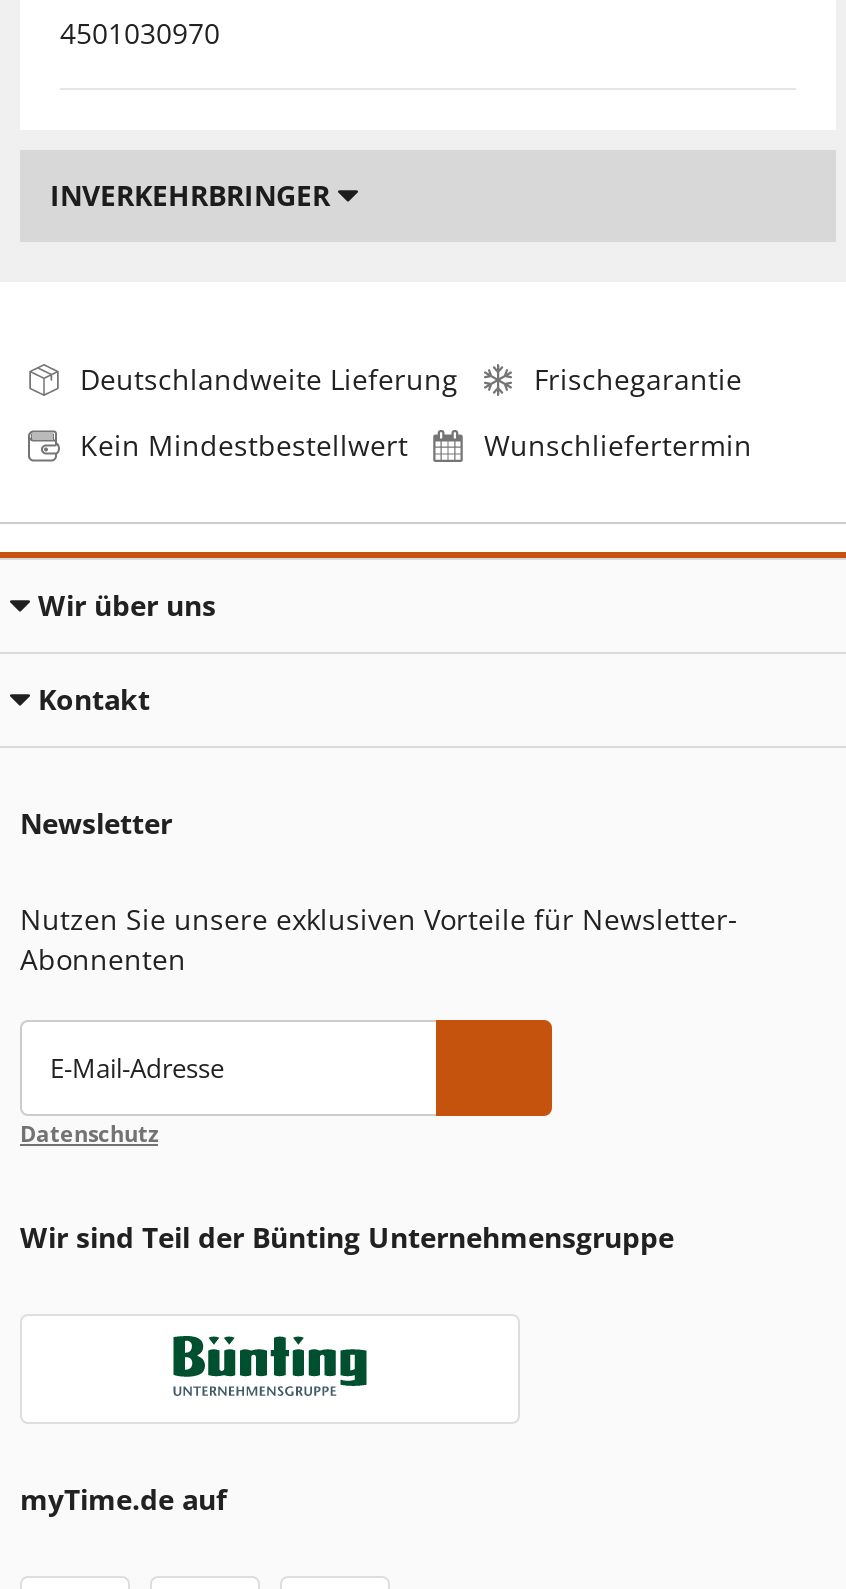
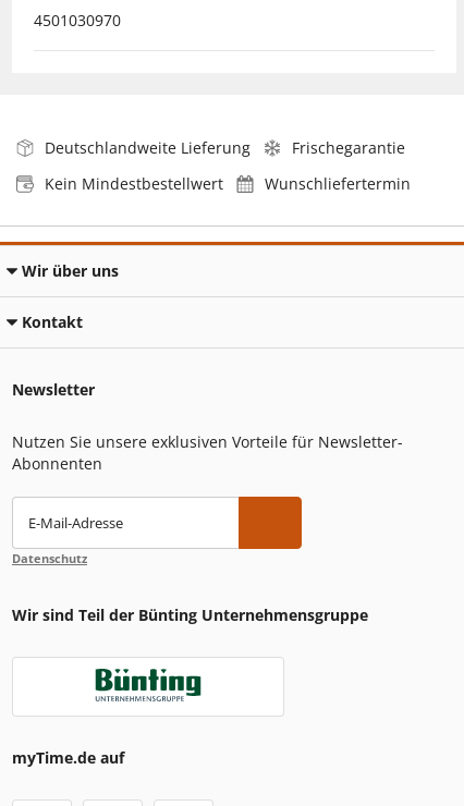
[50,175,338,213] INVERKEHRBRINGER -> none

